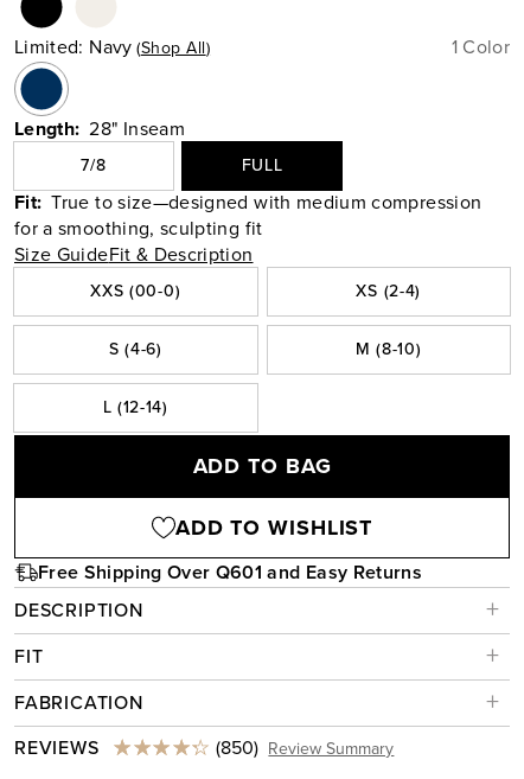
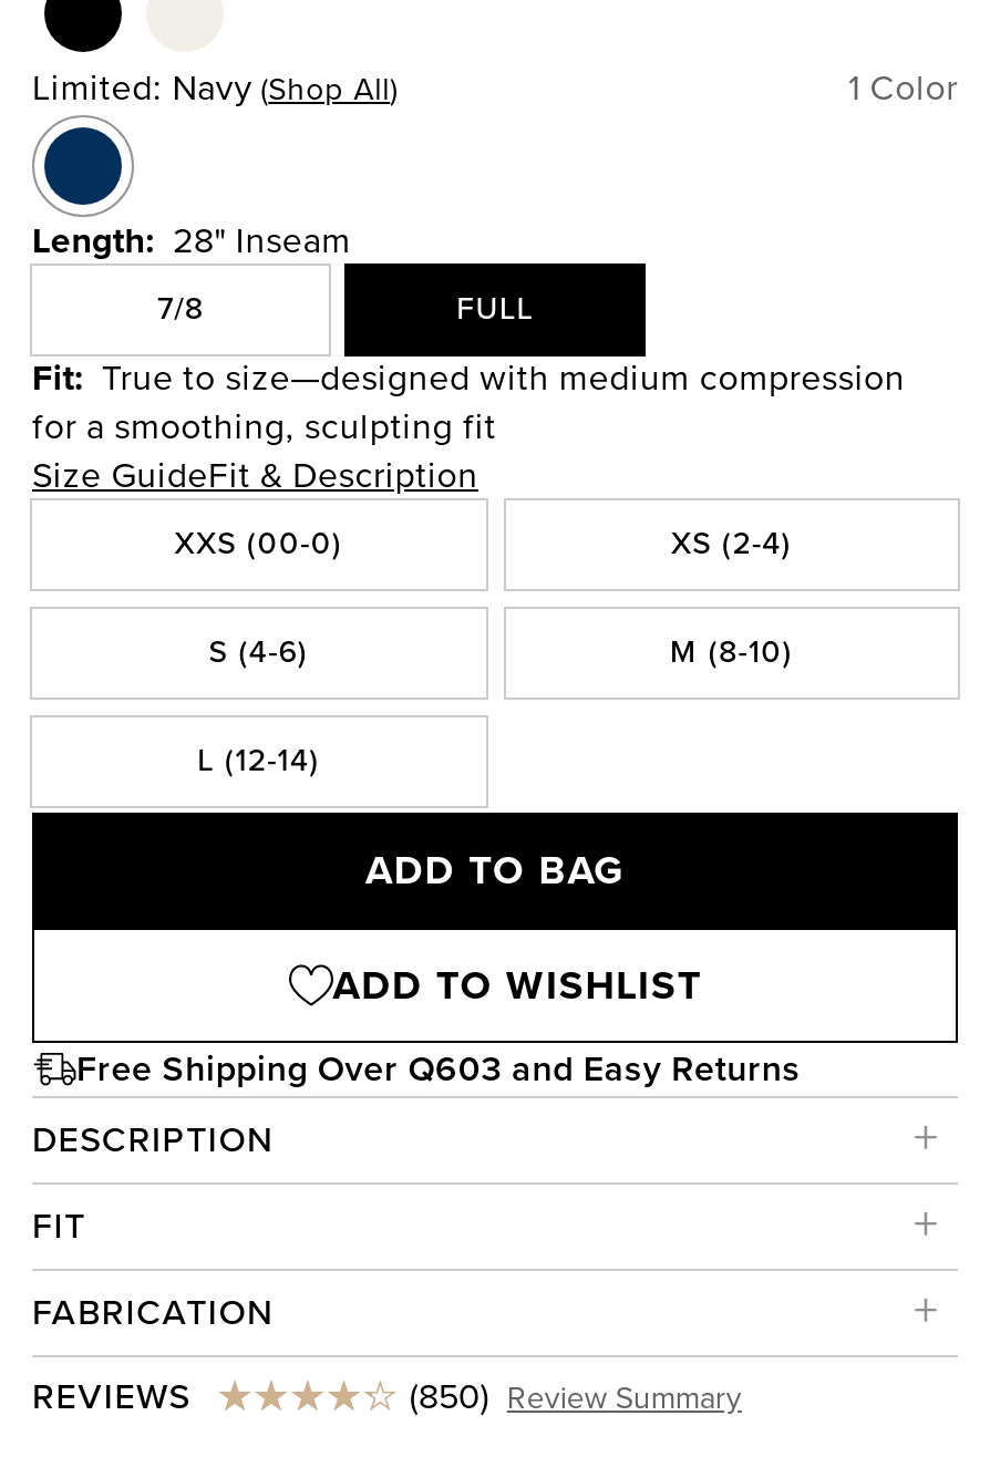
[38,561,422,584] Free Shipping Over Q601 and Easy Returns -> [76,1047,801,1091] Free Shipping Over Q603 and Easy Returns

